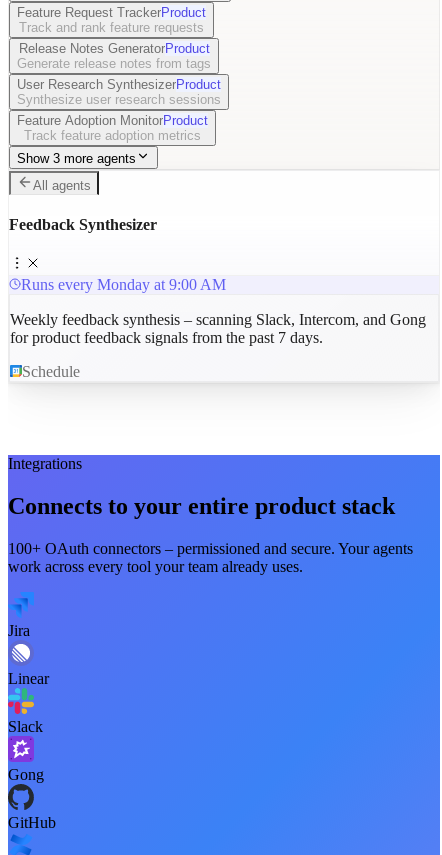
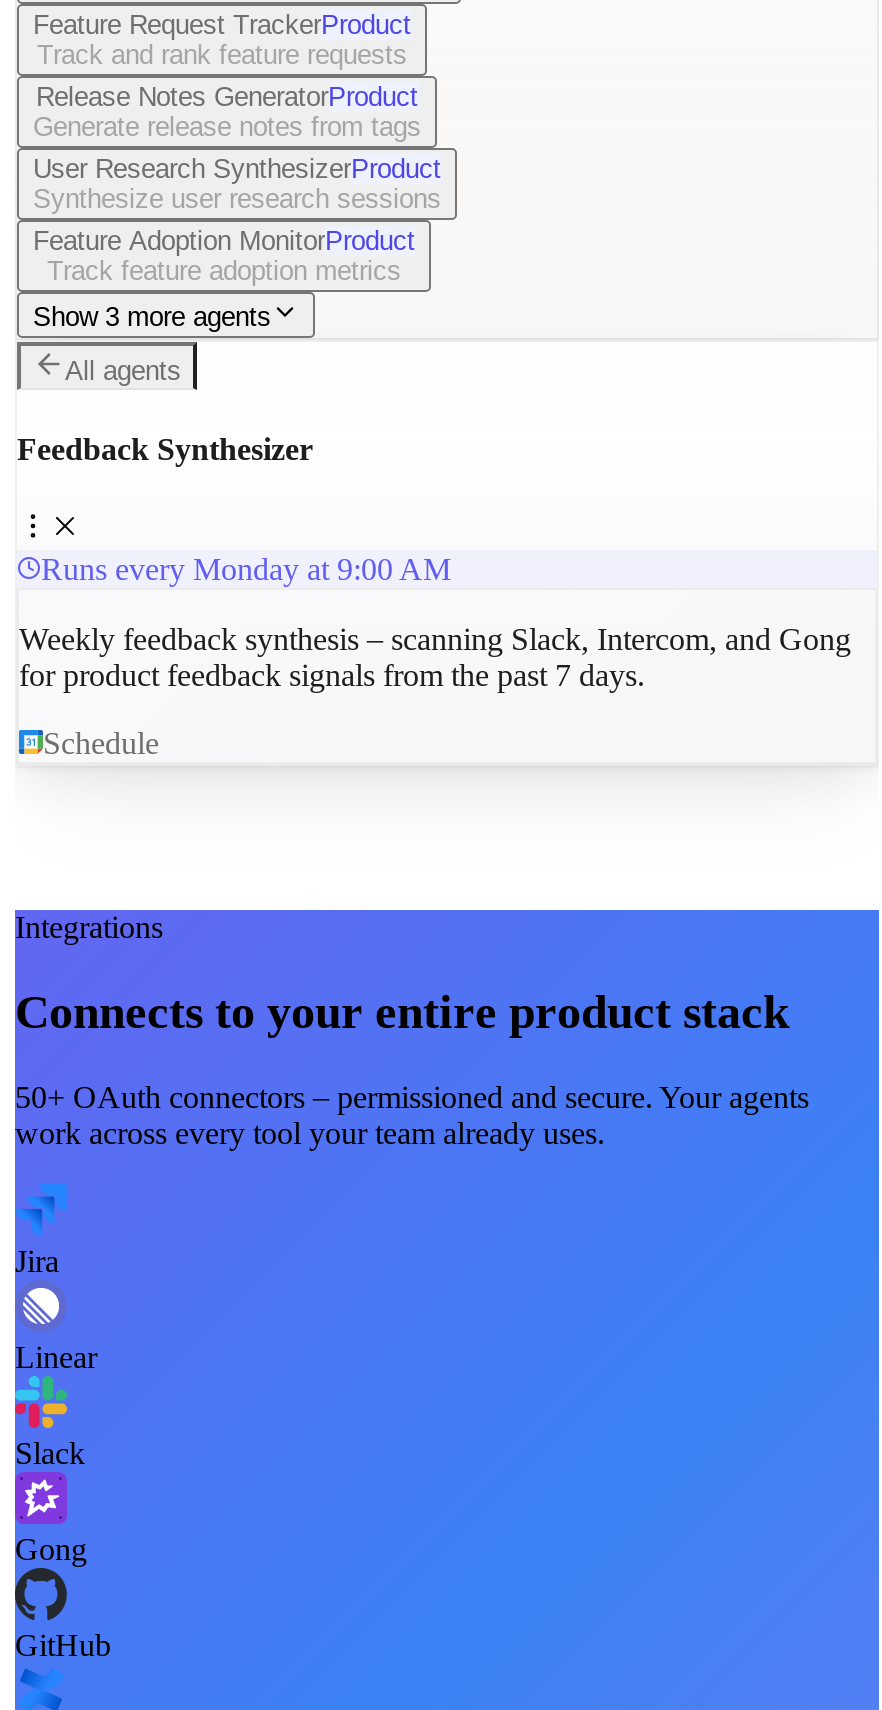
[8,540,413,557] 100+ OAuth connectors – permissioned and secure. Your agents -> [15,1080,809,1114] 50+ OAuth connectors – permissioned and secure. Your agents

